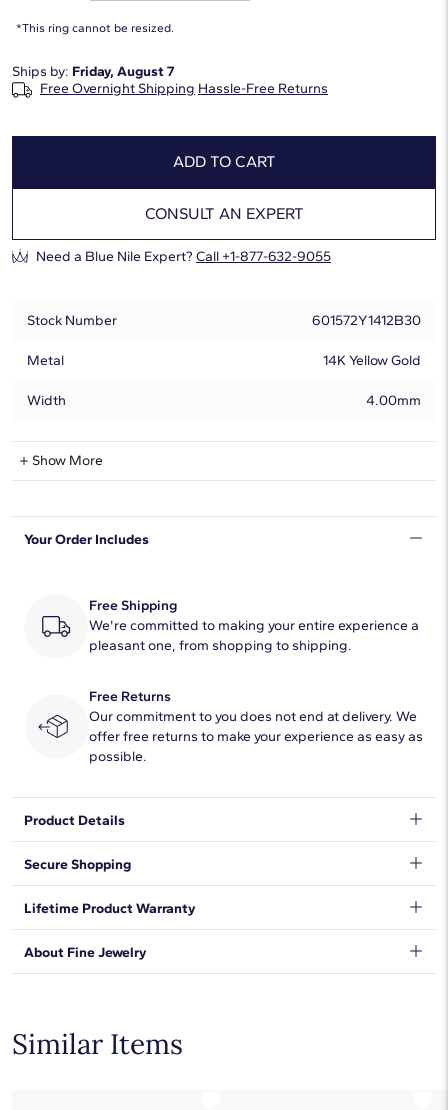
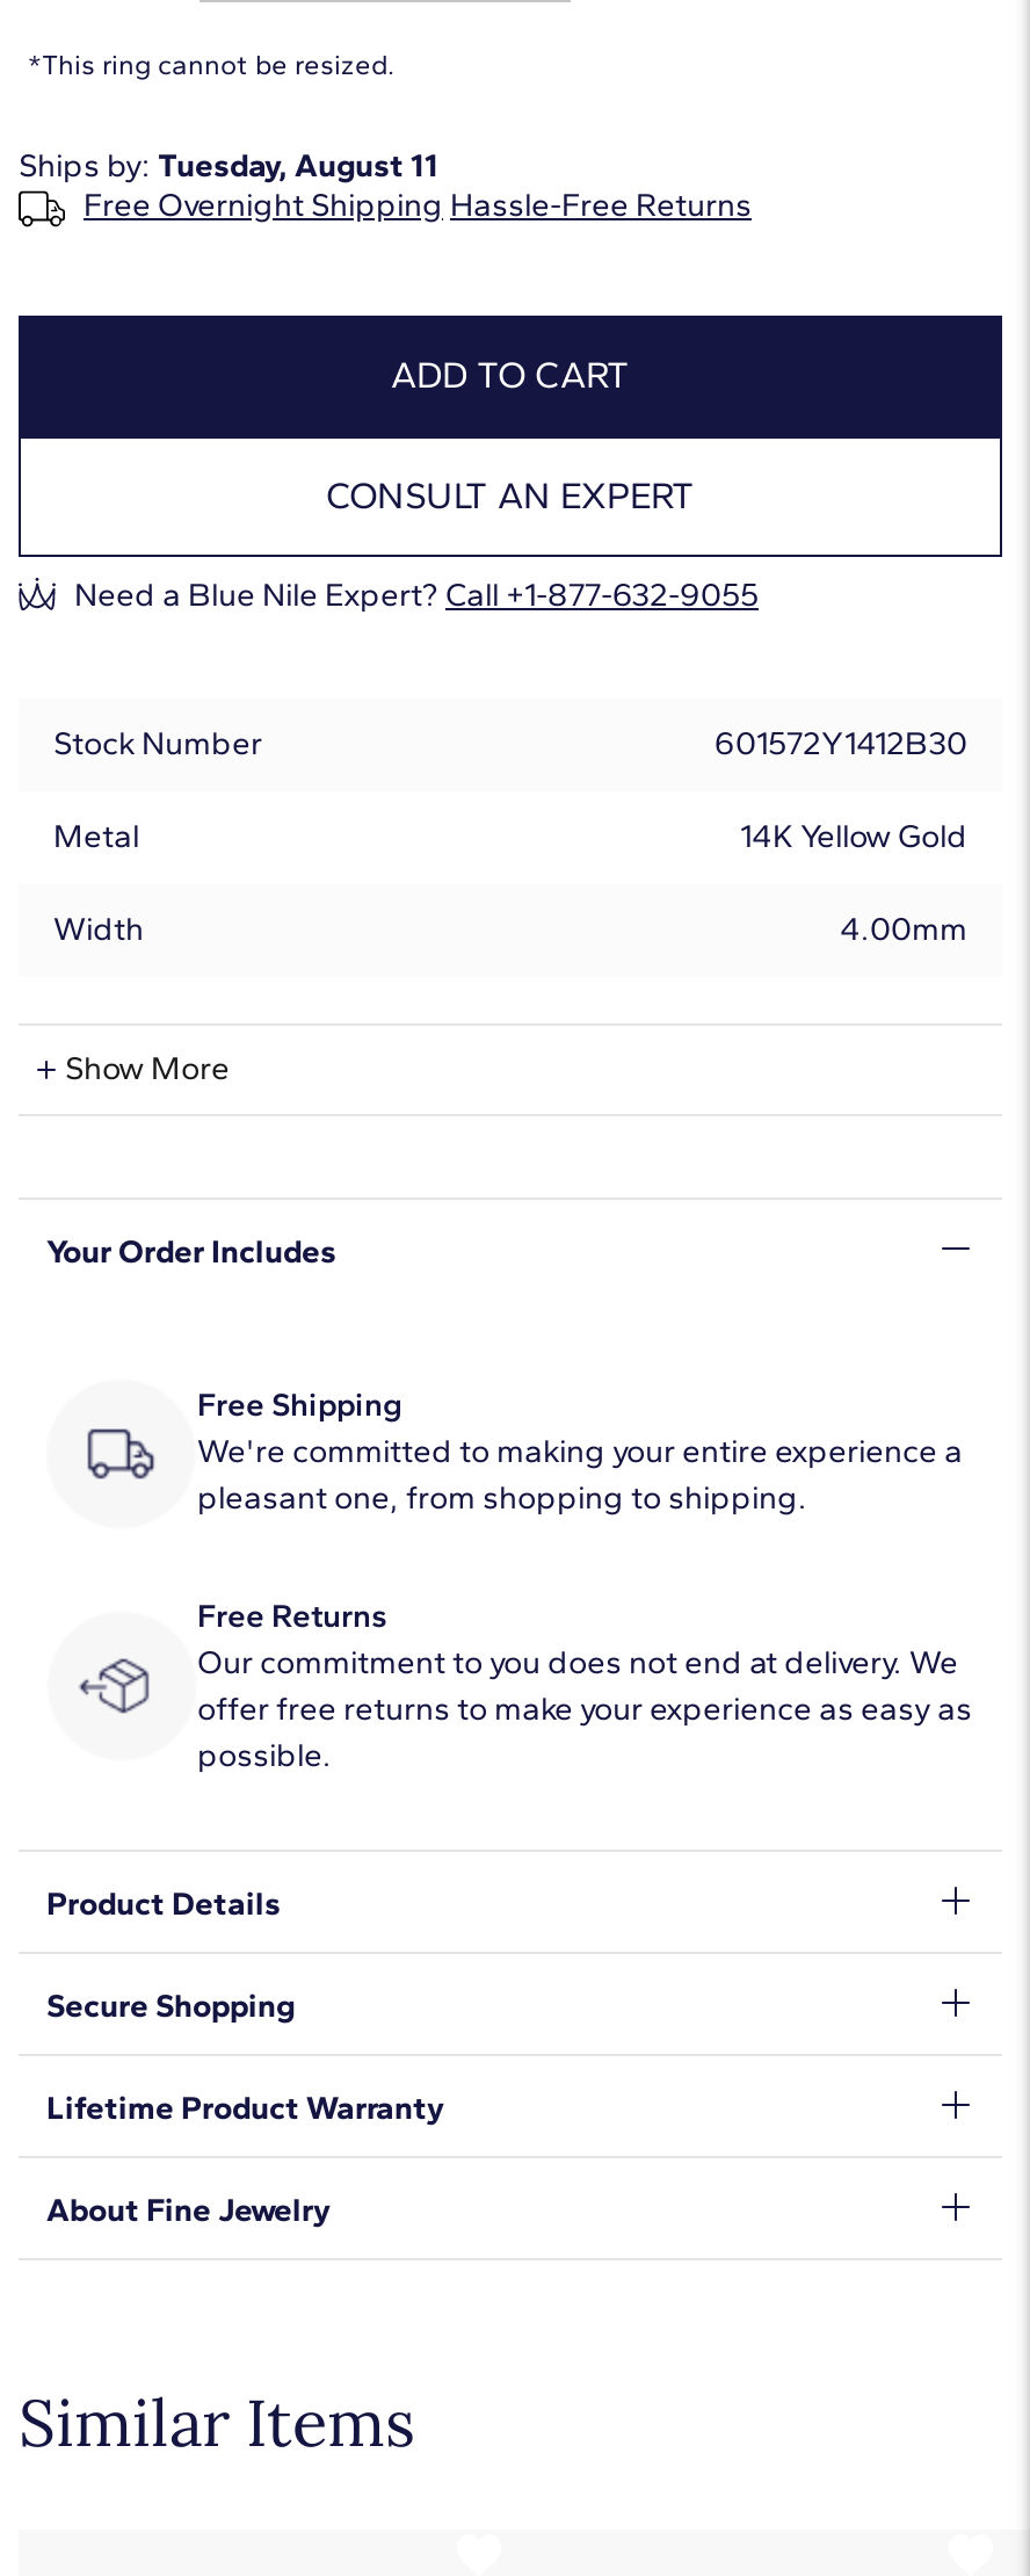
[12,63,174,80] Ships by: Friday, August 7 -> [19,146,438,185] Ships by: Tuesday, August 11

